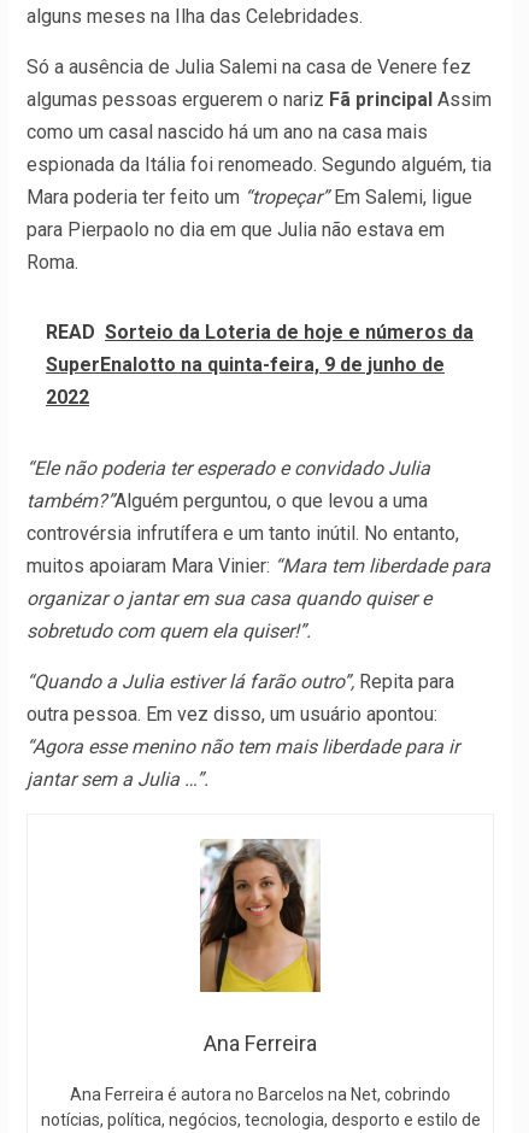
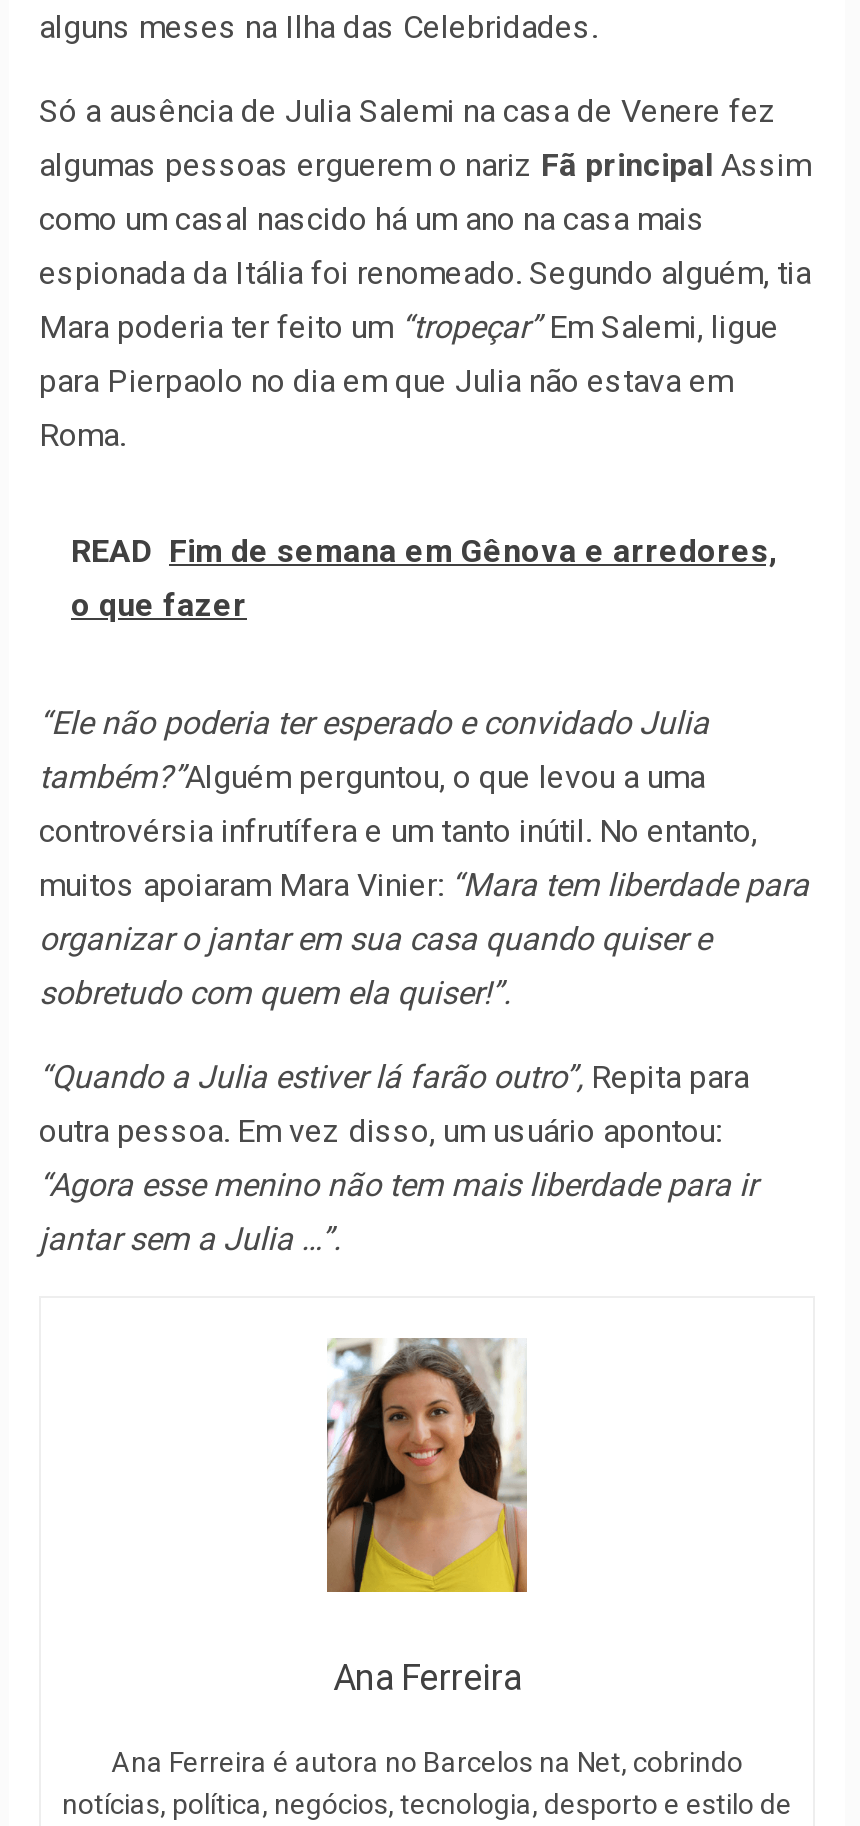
[46,321,474,409] READ Sorteio da Loteria de hoje e números da | SuperEnalotto na quinta-feira, 9 de junho de | 2022 -> [71,533,777,625] READ Fim de semana em Gênova e arredores, | o que fazer

